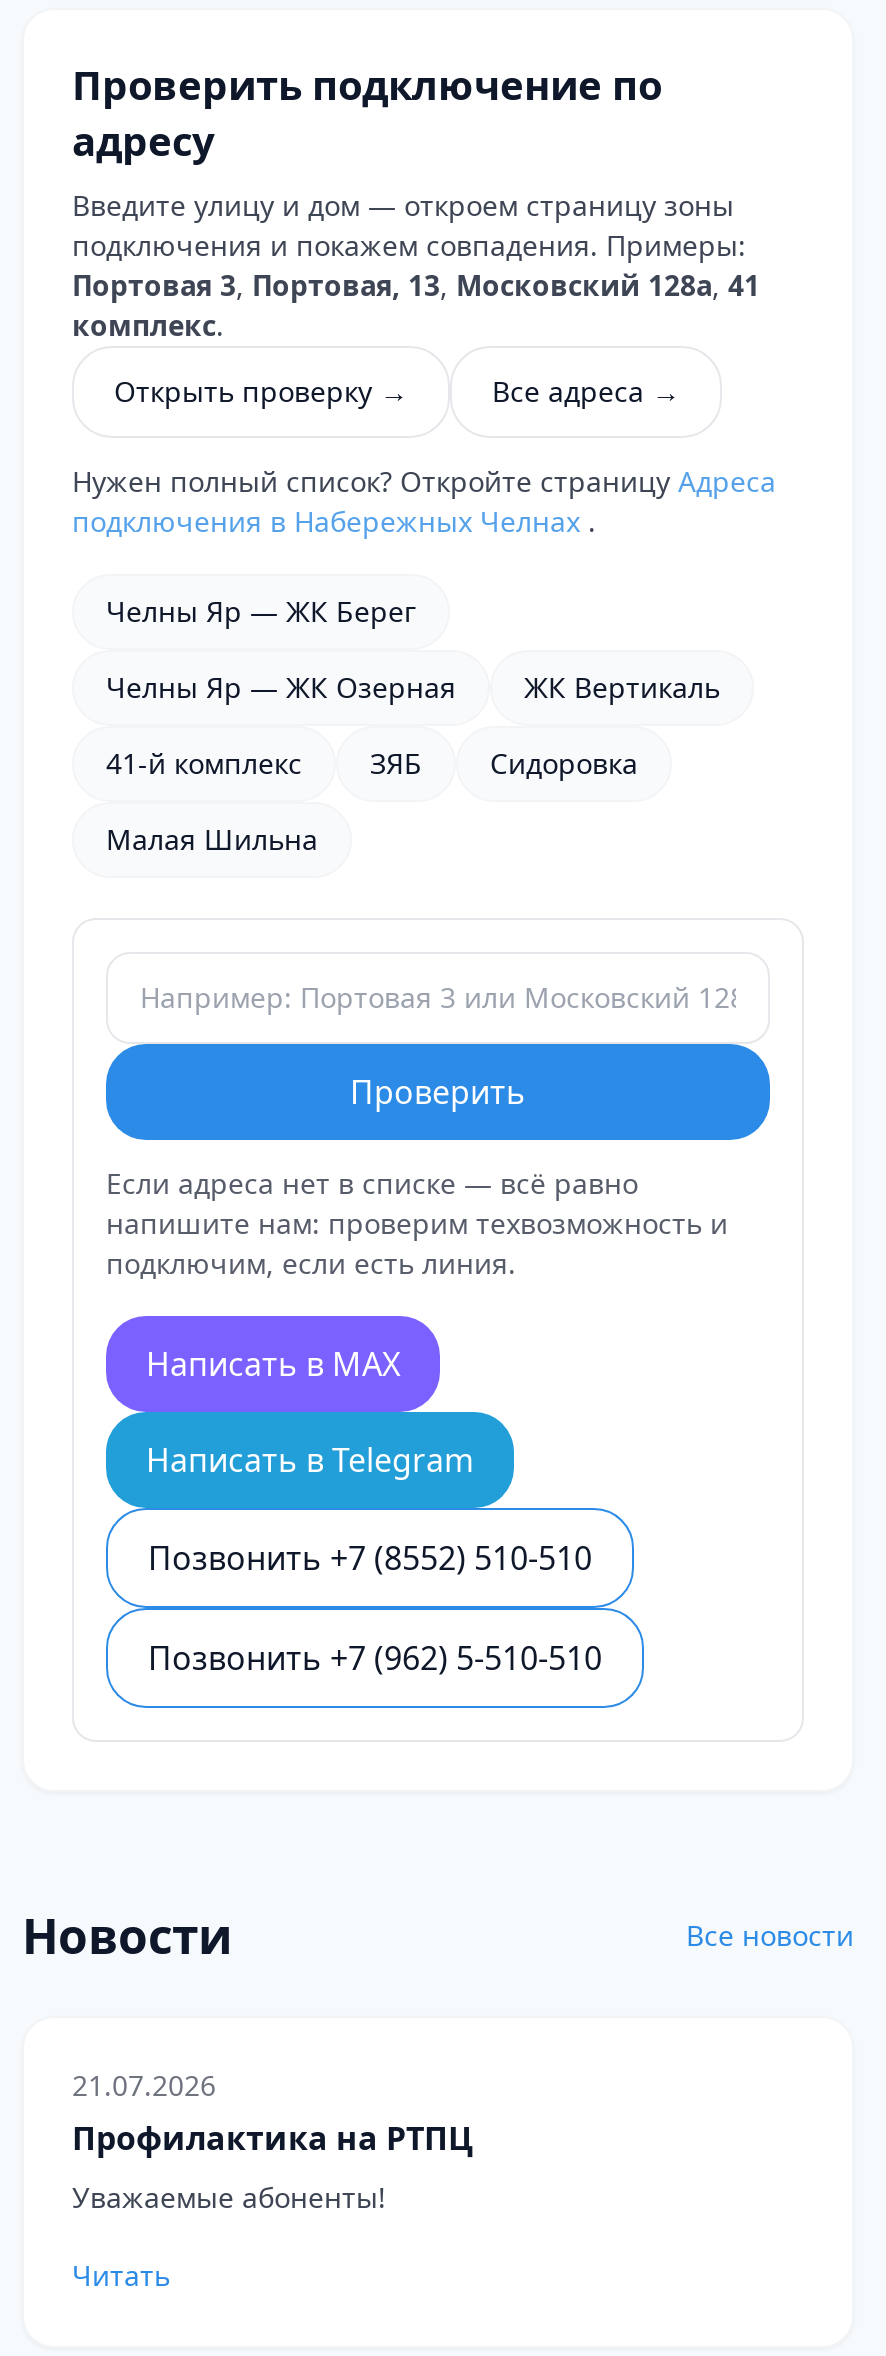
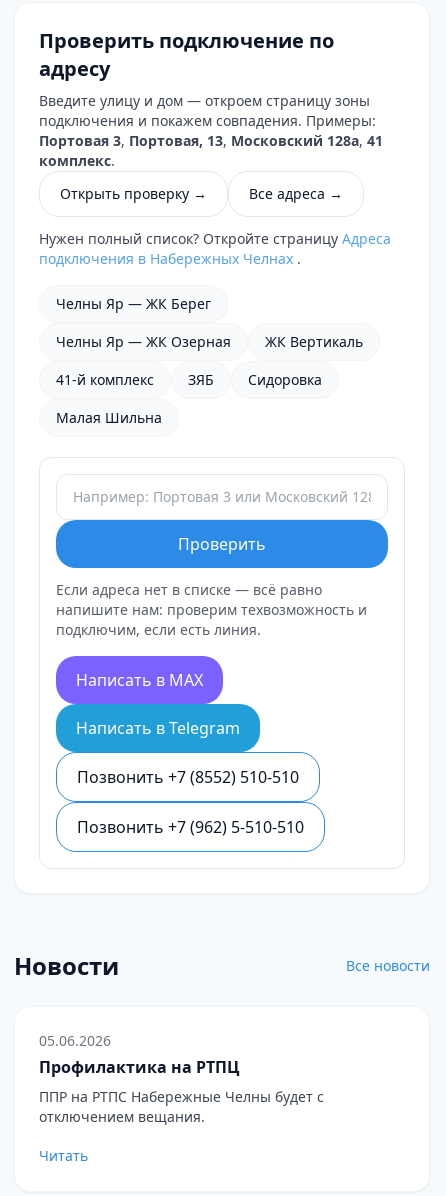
[72,2066,216,2104] 21.07.2026 -> [39,1031,111,1050] 05.06.2026
[72,2178,386,2216] Уважаемые абоненты! -> [39,1087,324,1126] ППР на РТПС Набережные Челны будет с | отключением вещания.

